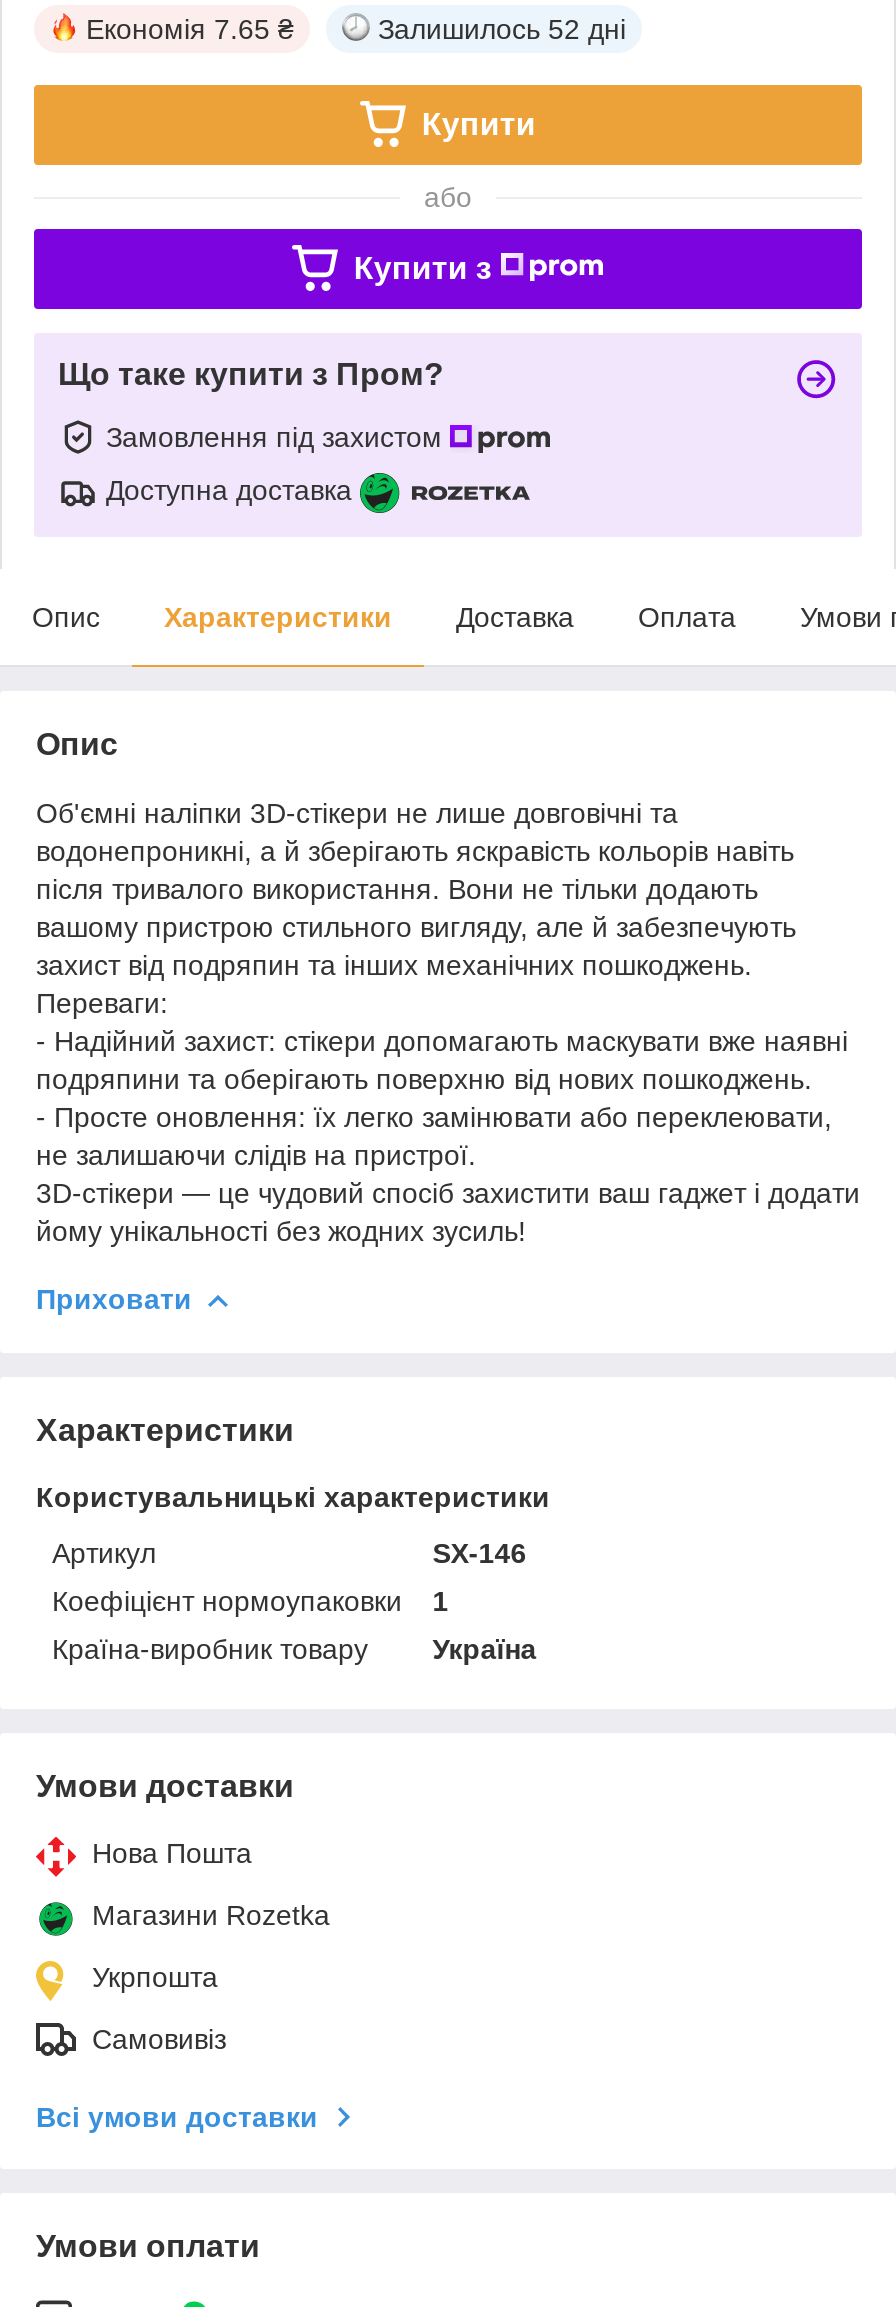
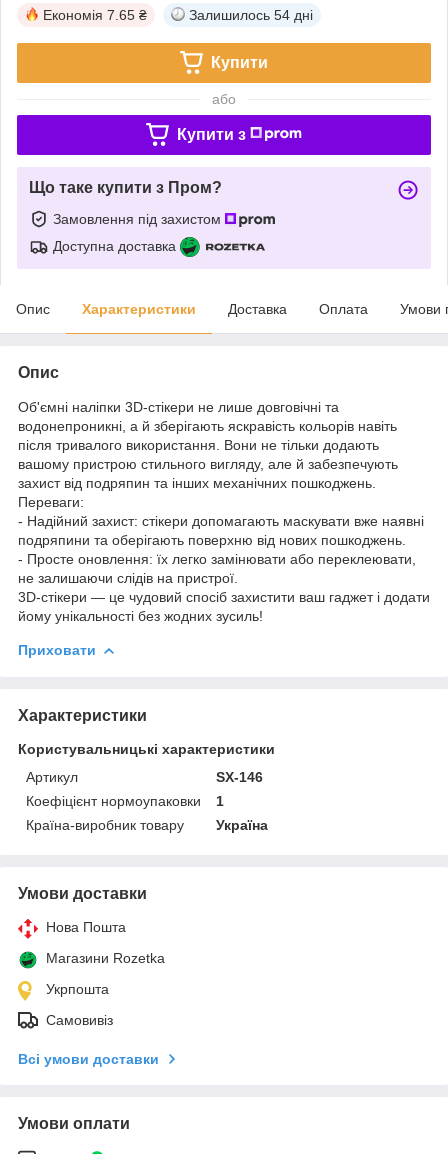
[378,13,626,45] Залишилось 52 дні -> [189,7,313,23] Залишилось 54 дні

